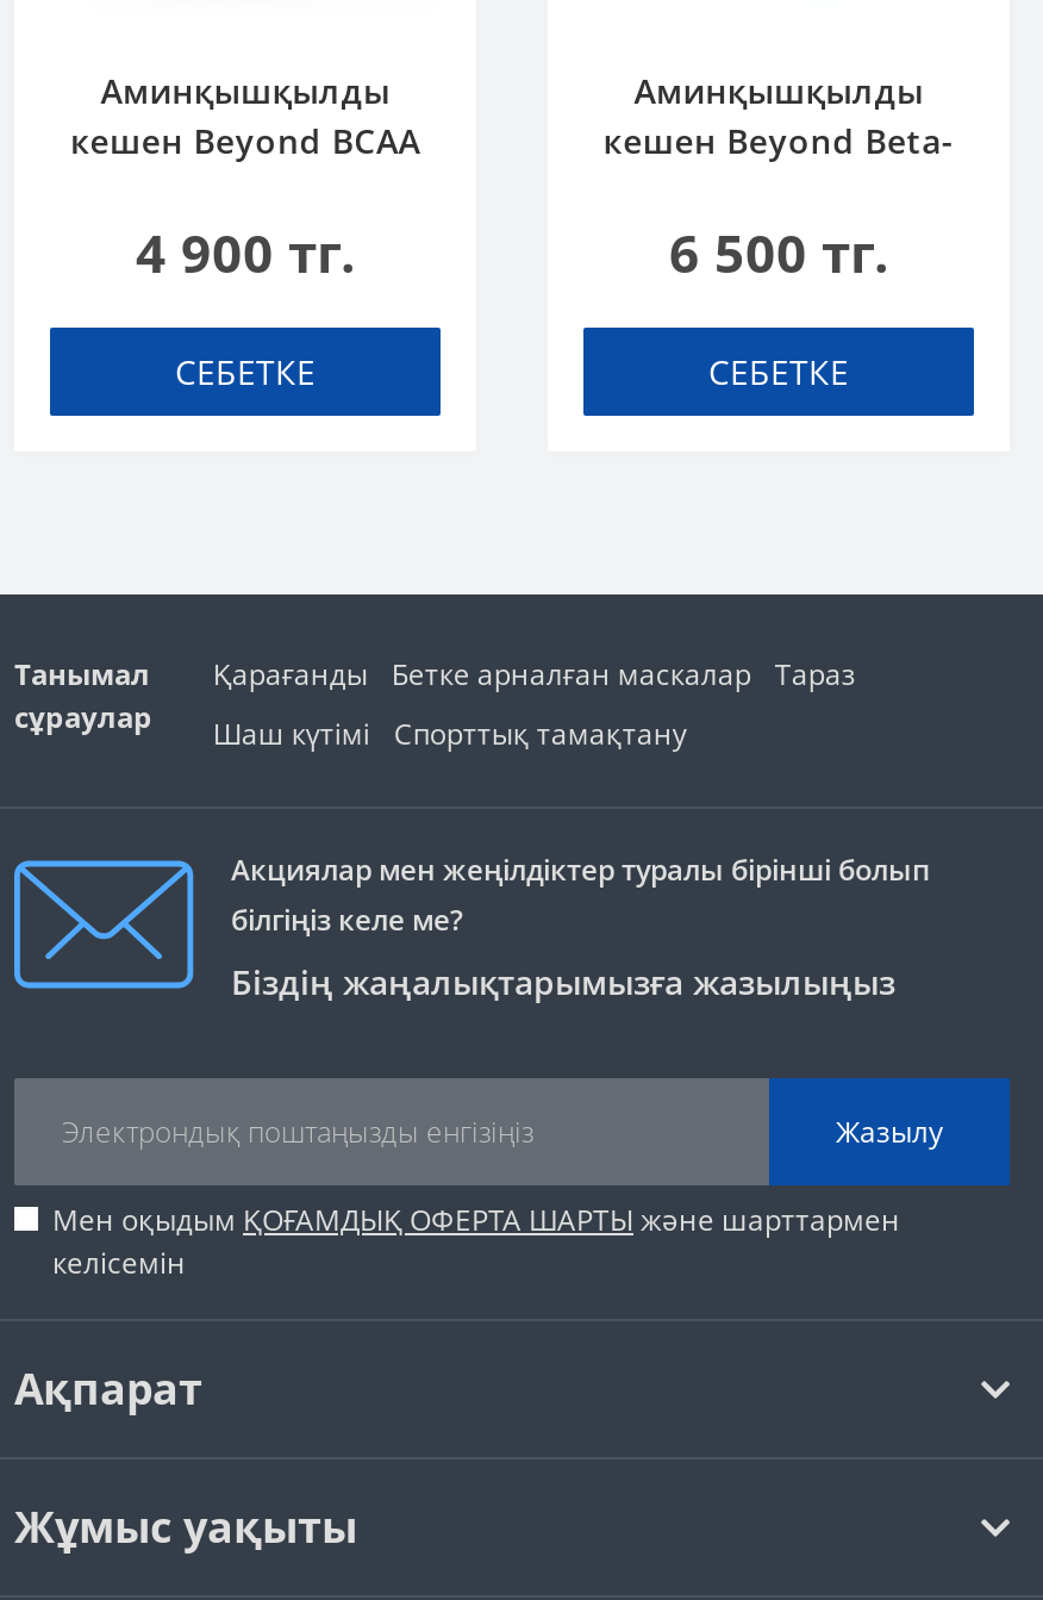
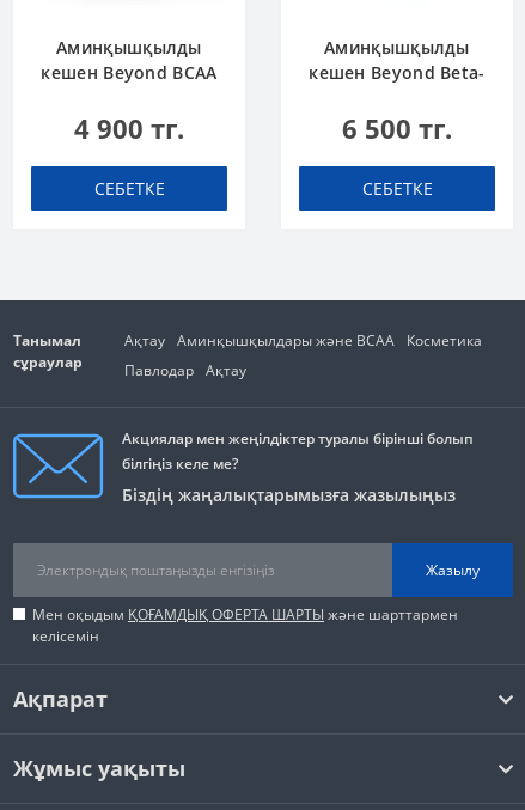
[213,654,856,695] Қарағанды Бетке арналған маскалар Тараз -> [125,330,482,351] Ақтау Аминқышқылдары және BCAA Косметика
[213,714,687,754] Шаш күтімі Спорттық тамақтану -> [125,360,247,380] Павлодар Ақтау

